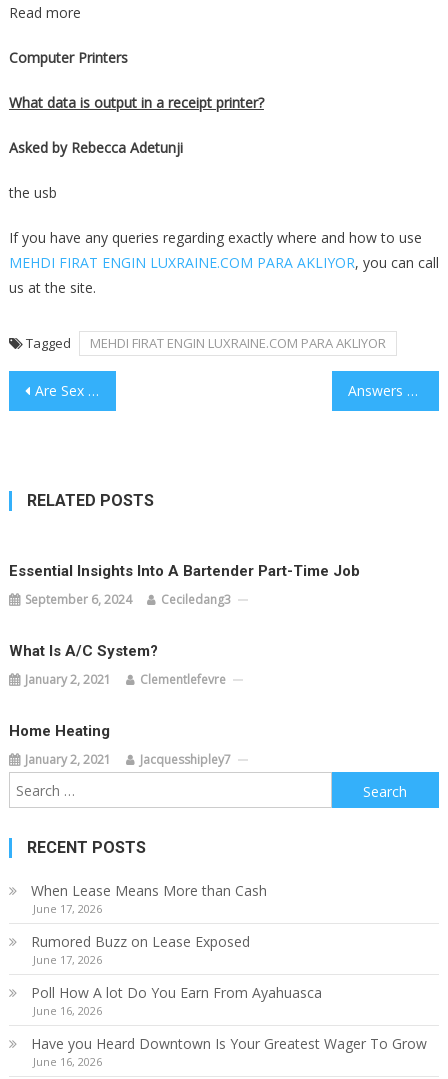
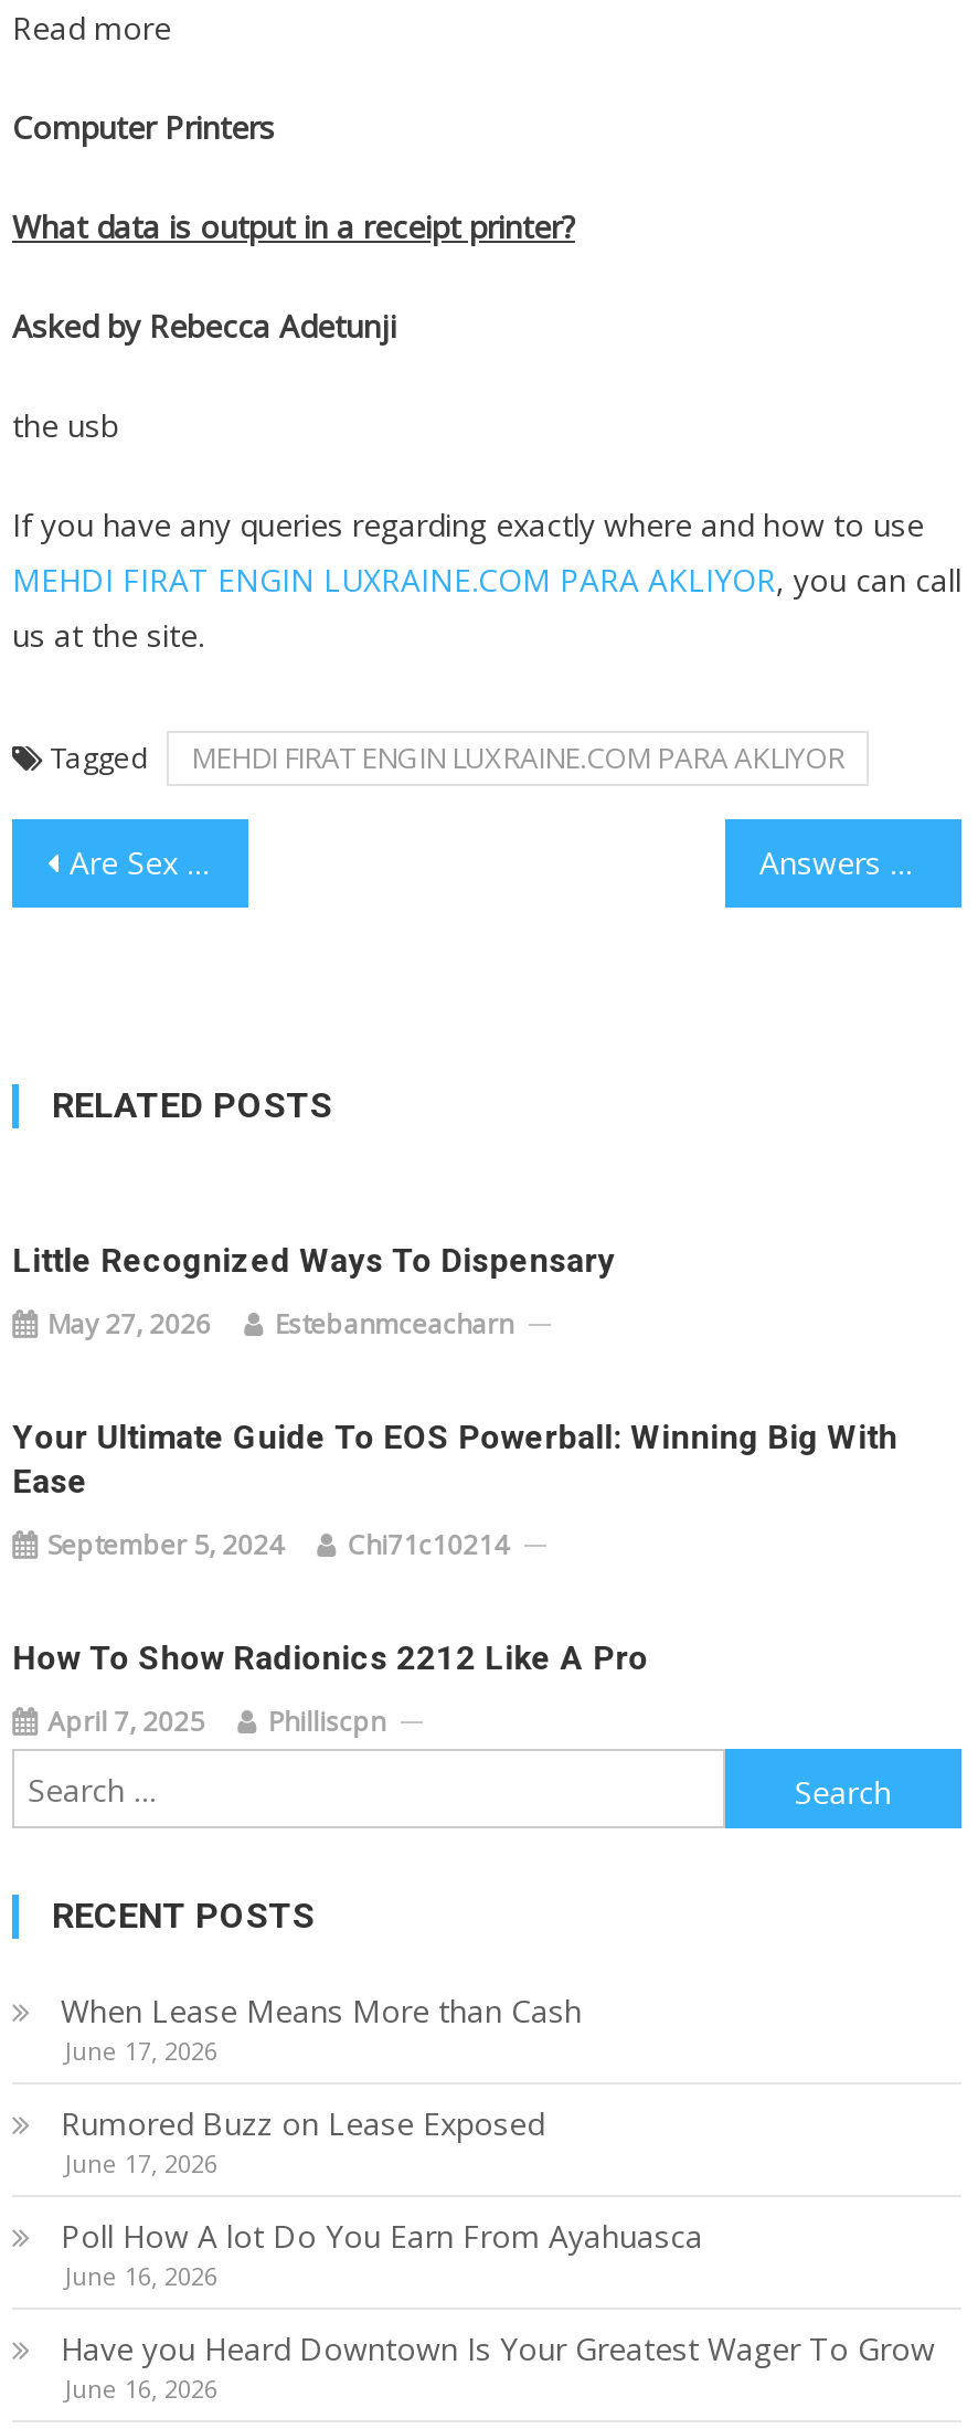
[9,562,360,580] Essential Insights Into A Bartender Part-Time Job -> [12,1241,615,1281] Little Recognized Ways To Dispensary
[25,591,231,608] September 6, 2024 | Ceciledang3 -> [48,1305,514,1343] May 27, 2026 | Estebanmceacharn
[9,642,158,660] What Is A/C System? -> [12,1418,898,1502] Your Ultimate Guide To EOS Powerball: Winning Big With | Ease
[25,671,226,688] January 2, 2021 | Clementlefevre -> [48,1526,509,1563] September 5, 2024 | Chi71c10214
[9,722,110,740] Home Heating -> [12,1638,648,1678] How To Show Radionics 2212 Like A Pro
[25,751,231,768] January 2, 2021 | Jacquesshipley7 -> [48,1703,385,1740] April 7, 2025 | Philliscpn

